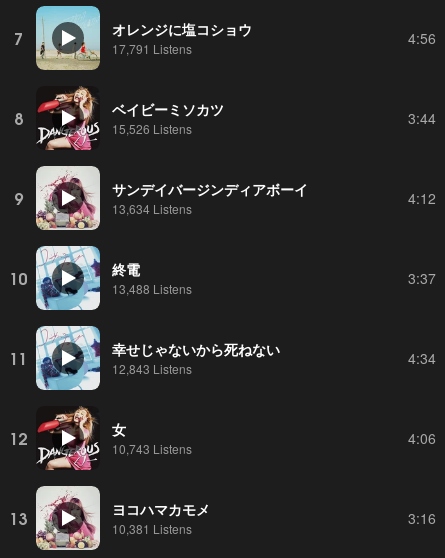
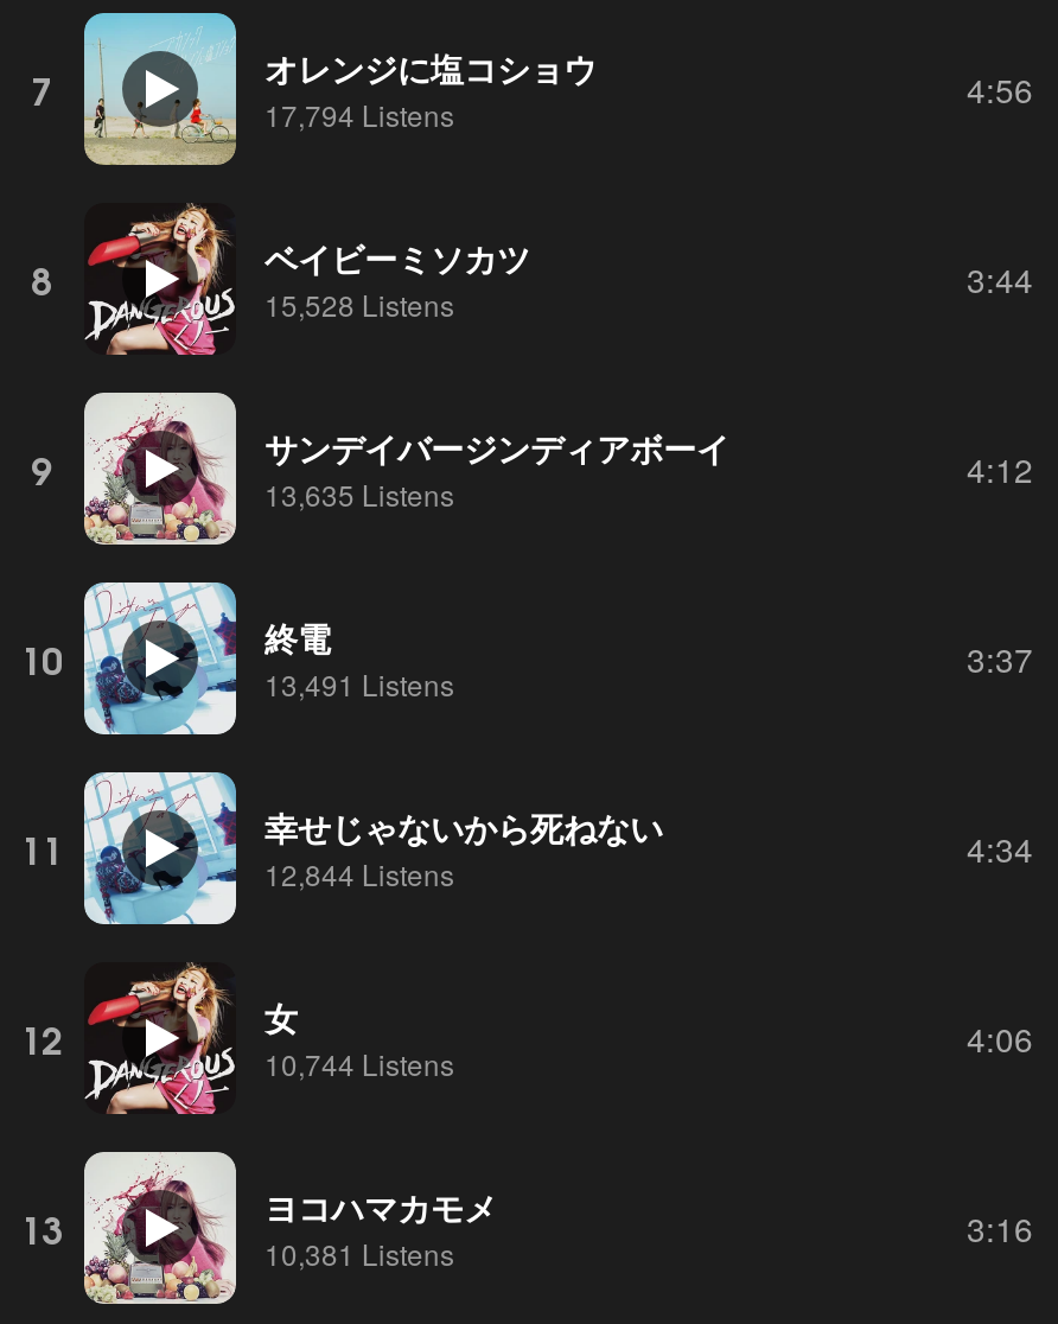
[112,39,192,56] 17,791 Listens -> [264,93,454,133] 17,794 Listens
[112,119,192,136] 15,526 Listens -> [264,282,454,323] 15,528 Listens
[112,199,192,216] 13,634 Listens -> [264,472,454,513] 13,635 Listens
[112,279,192,296] 13,488 Listens -> [264,662,454,702] 13,491 Listens
[112,359,192,376] 12,843 Listens -> [264,852,454,892] 12,844 Listens
[112,439,192,456] 10,743 Listens -> [264,1042,454,1082] 10,744 Listens

